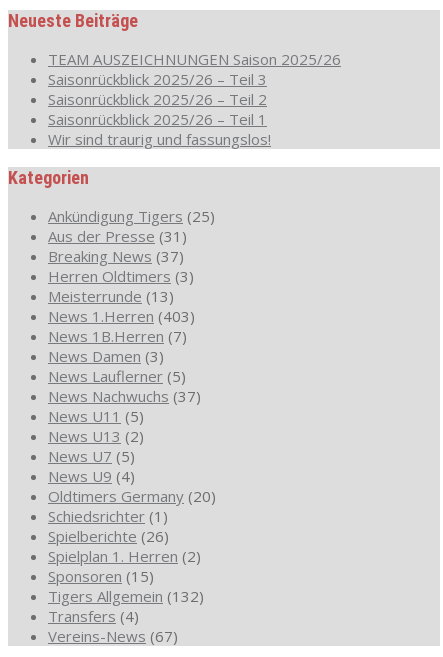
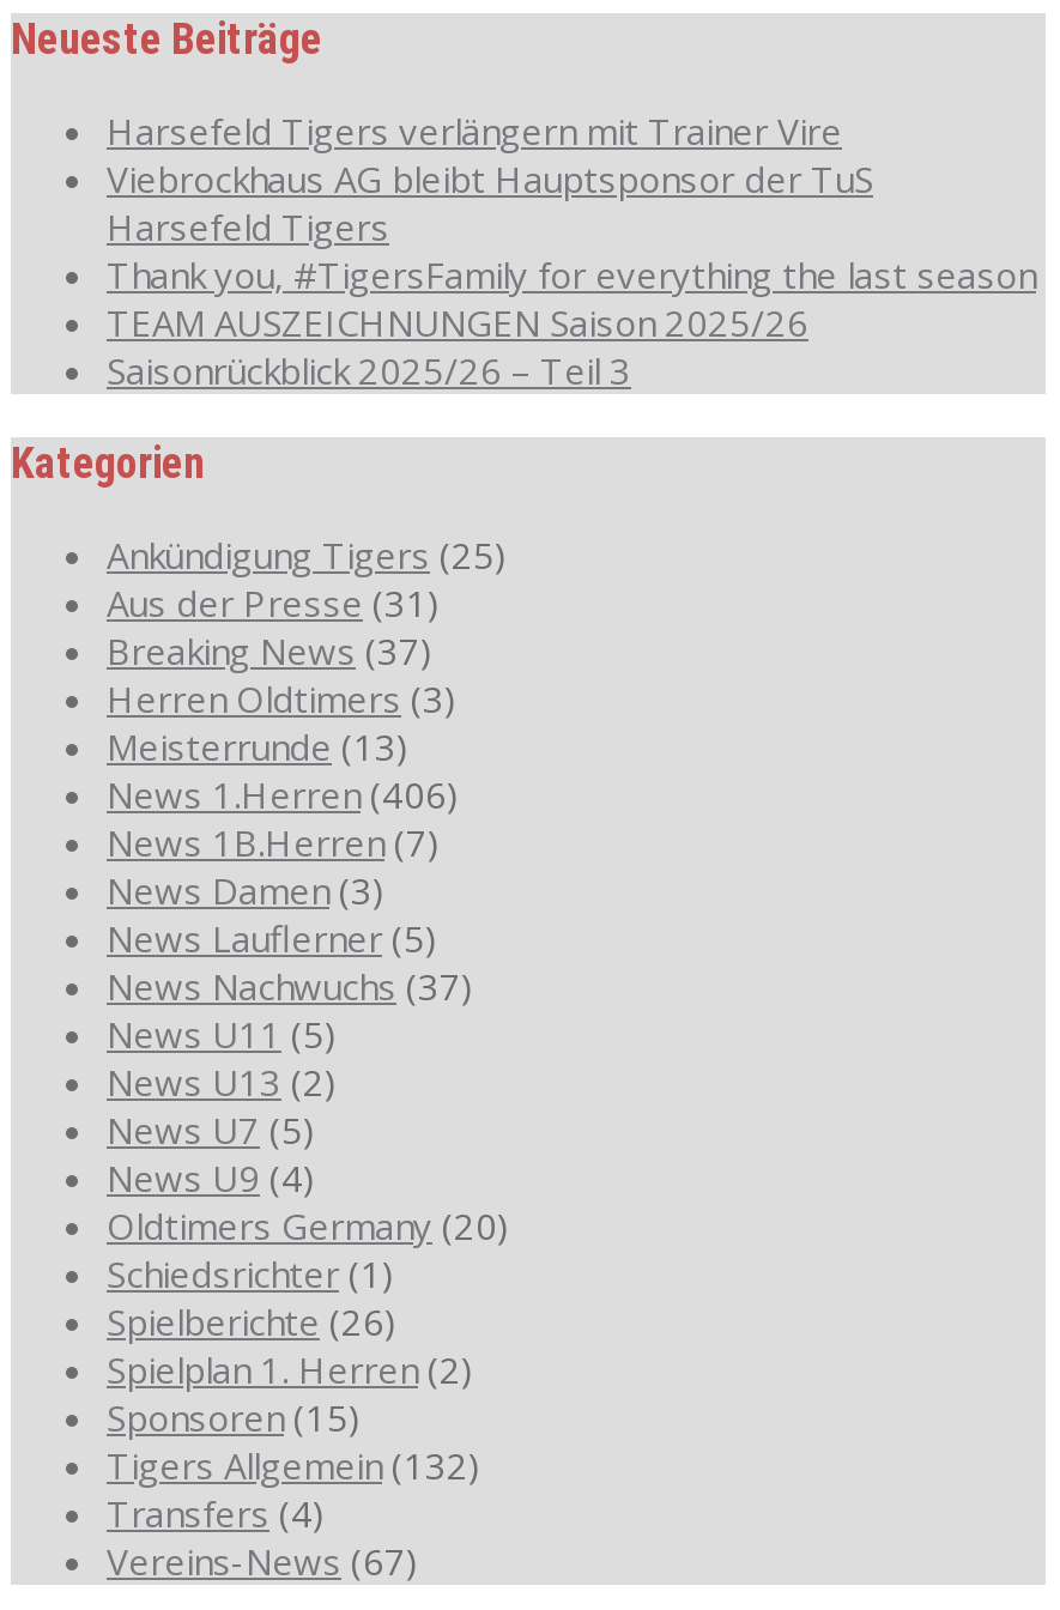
none -> [107,106,1036,298] Harsefeld Tigers verlängern mit Trainer Vire | Viebrockhaus AG bleibt Hauptsponsor der TuS | Harsefeld Tigers | Thank you, #TigersFamily for everything the last season
moved [48,49,341,89] -> [107,298,808,394]: TEAM AUSZEICHNUNGEN Saison 2025/26 | Saisonrückblick 2025/26 – Teil 3
[48,89,271,149] Saisonrückblick 2025/26 – Teil 2 | Saisonrückblick 2025/26 – Teil 1 | Wir sind traurig und fassungslos! -> none
[48,306,195,326] News 1.Herren (403) -> [107,770,459,818] News 1.Herren (406)

